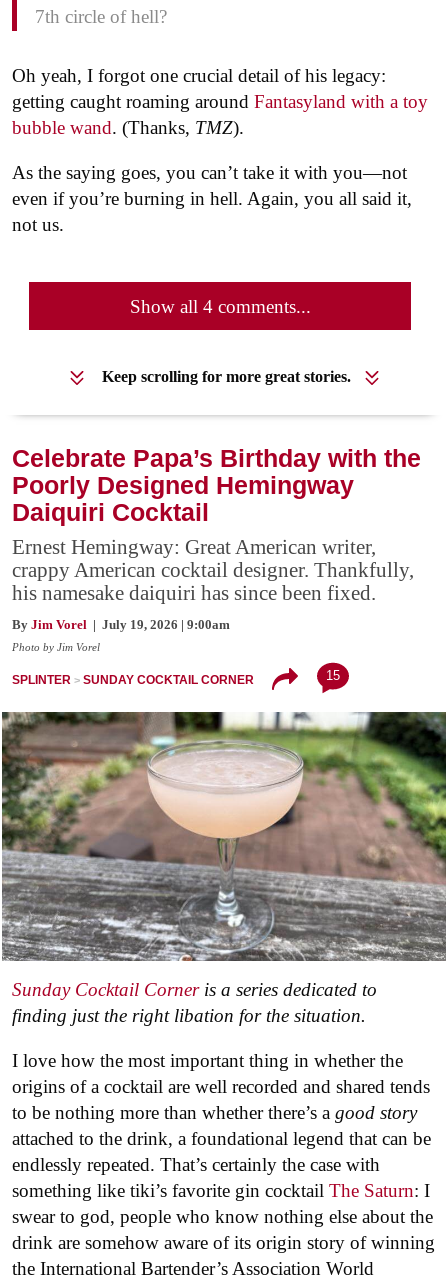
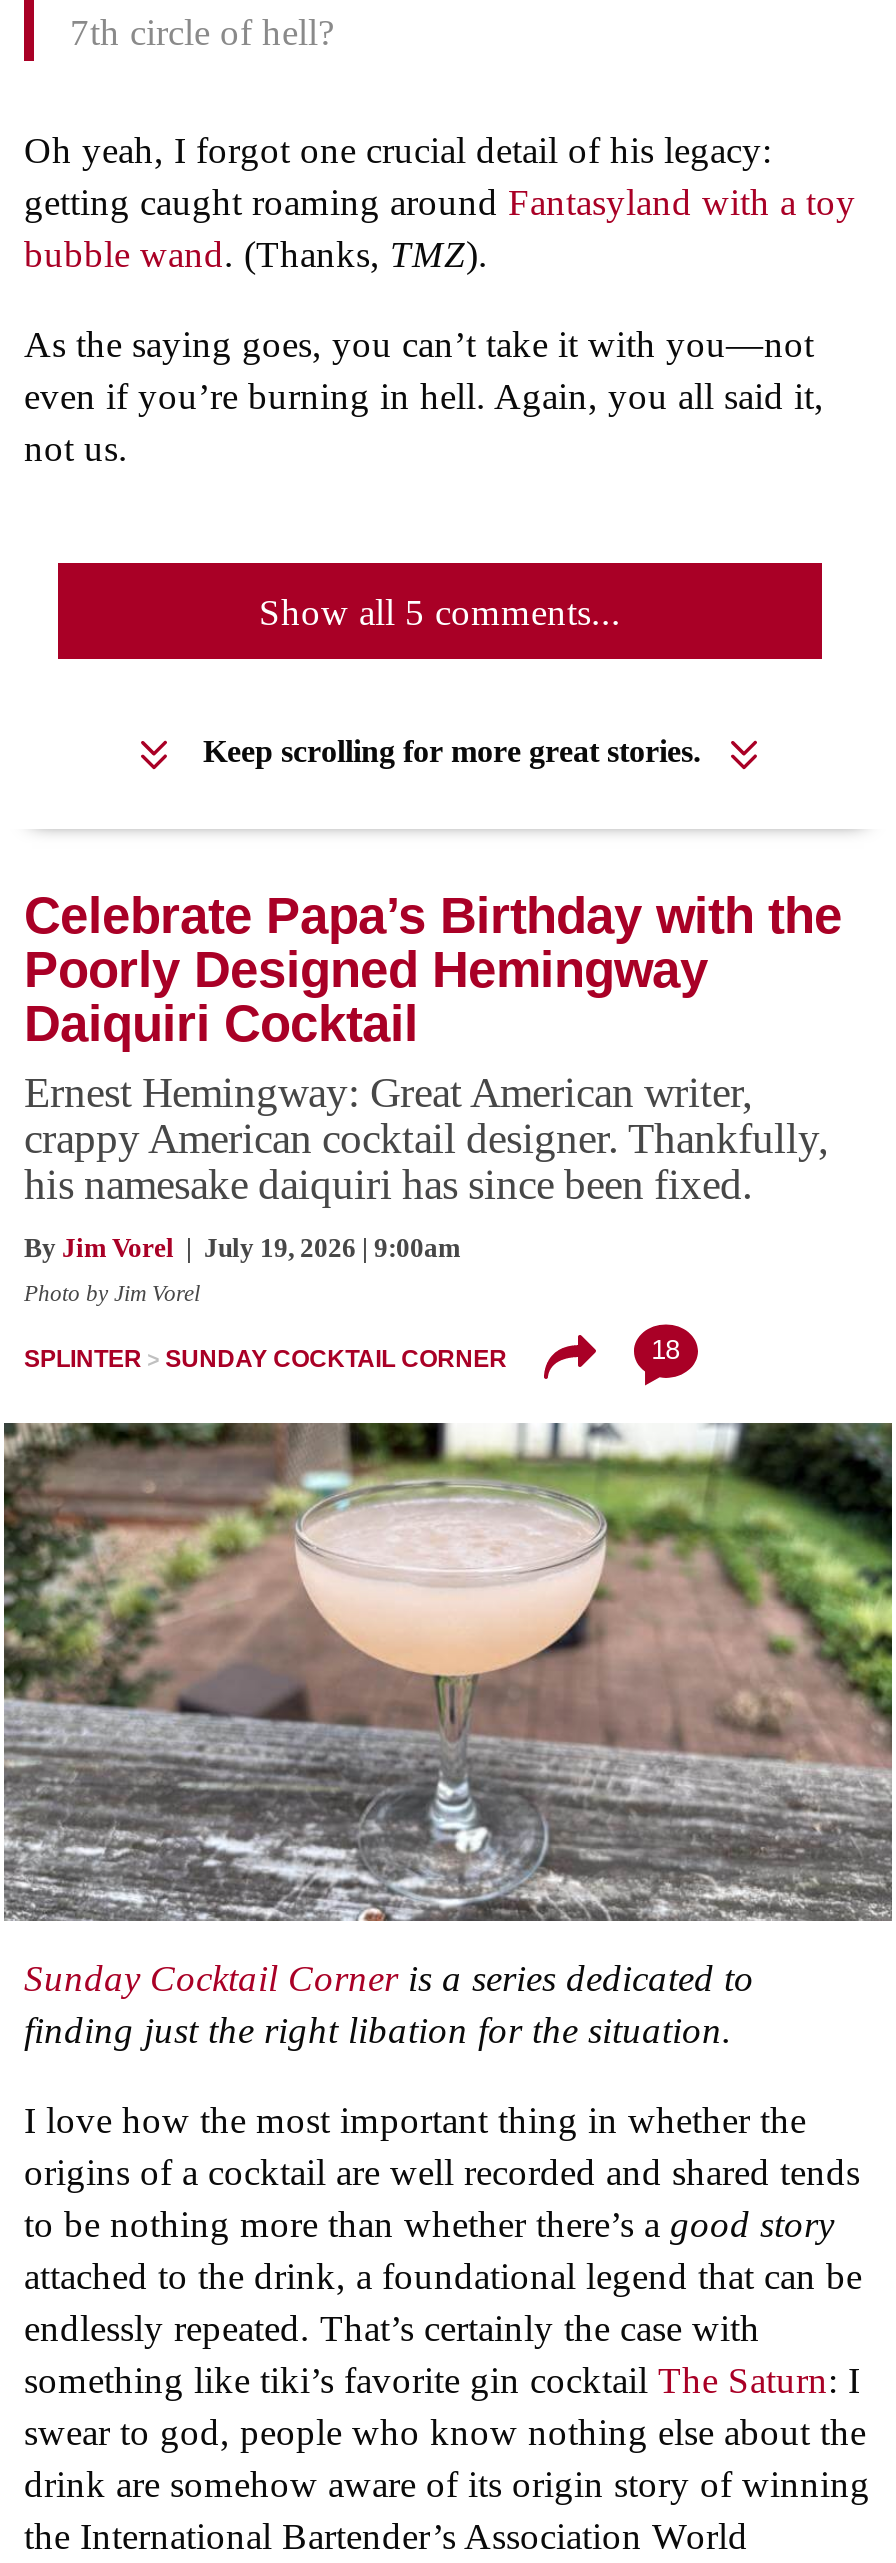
[129,296,310,317] Show all 4 comments... -> [259,592,621,634] Show all 5 comments...
[326,668,340,683] 15 -> [651,1335,679,1365] 18

